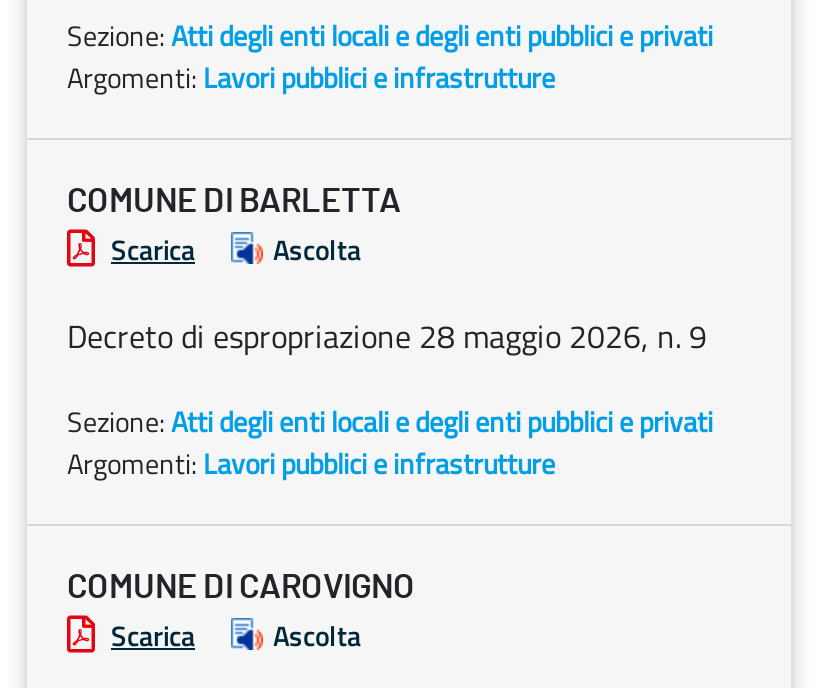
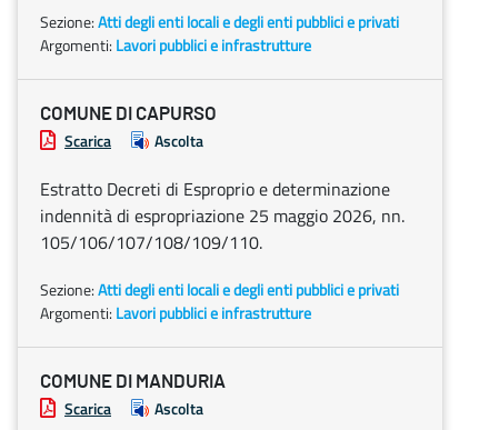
[67,184,401,218] COMUNE DI BARLETTA -> [40,104,217,123] COMUNE DI CAPURSO
[67,312,707,360] Decreto di espropriazione 28 maggio 2026, n. 9 -> [40,176,405,256] Estratto Decreti di Esproprio e determinazione | indennità di espropriazione 25 maggio 2026, nn. | 105/106/107/108/109/110.
[67,570,415,604] COMUNE DI CAROVIGNO -> [40,372,226,391] COMUNE DI MANDURIA

